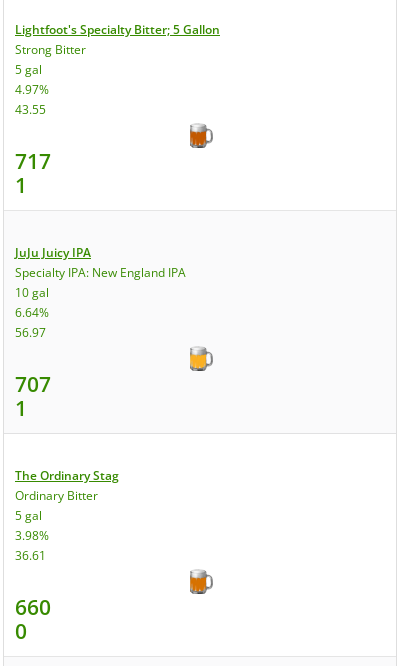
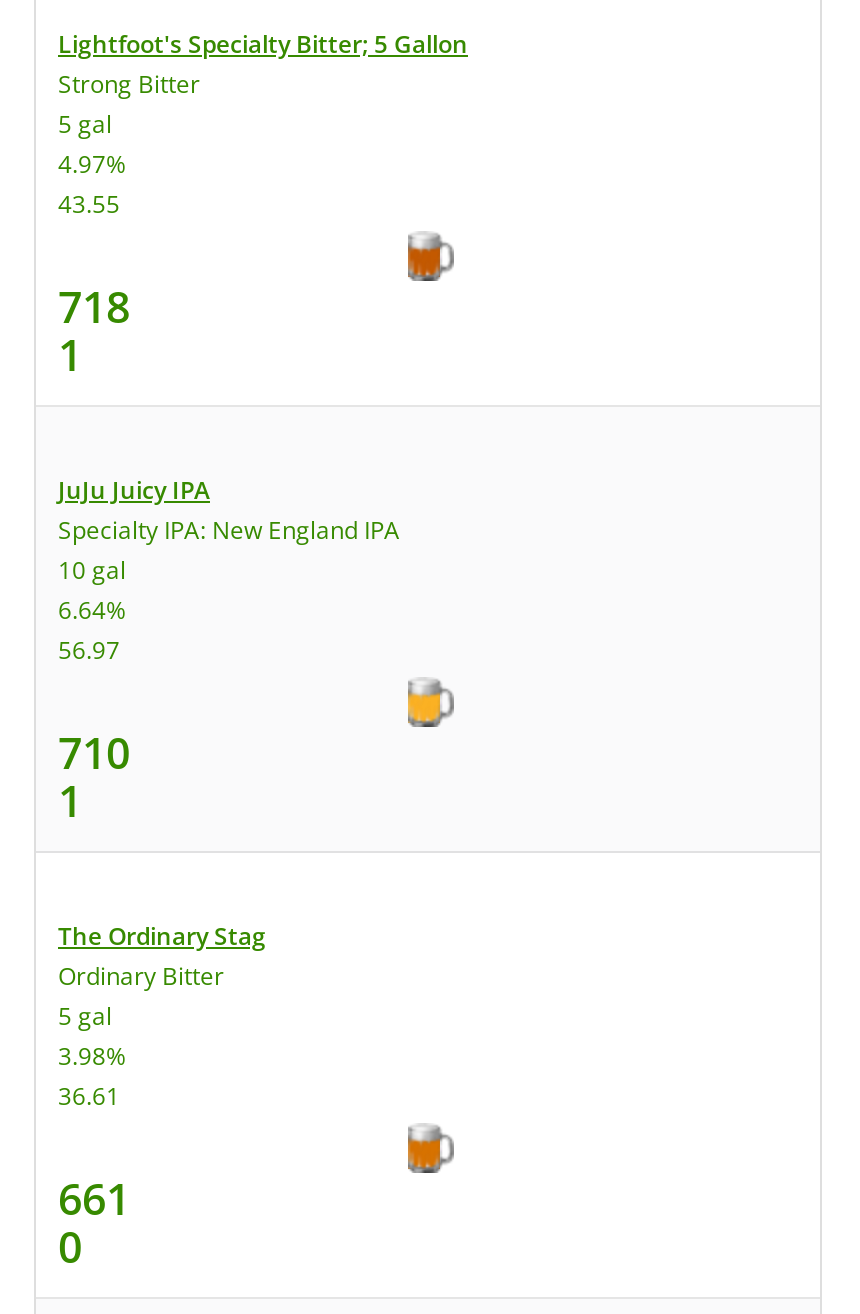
[15,146,51,175] 717 -> [58,277,130,335] 718
[15,369,51,398] 707 -> [58,723,130,781] 710
[15,592,51,621] 660 -> [58,1169,130,1227] 661

